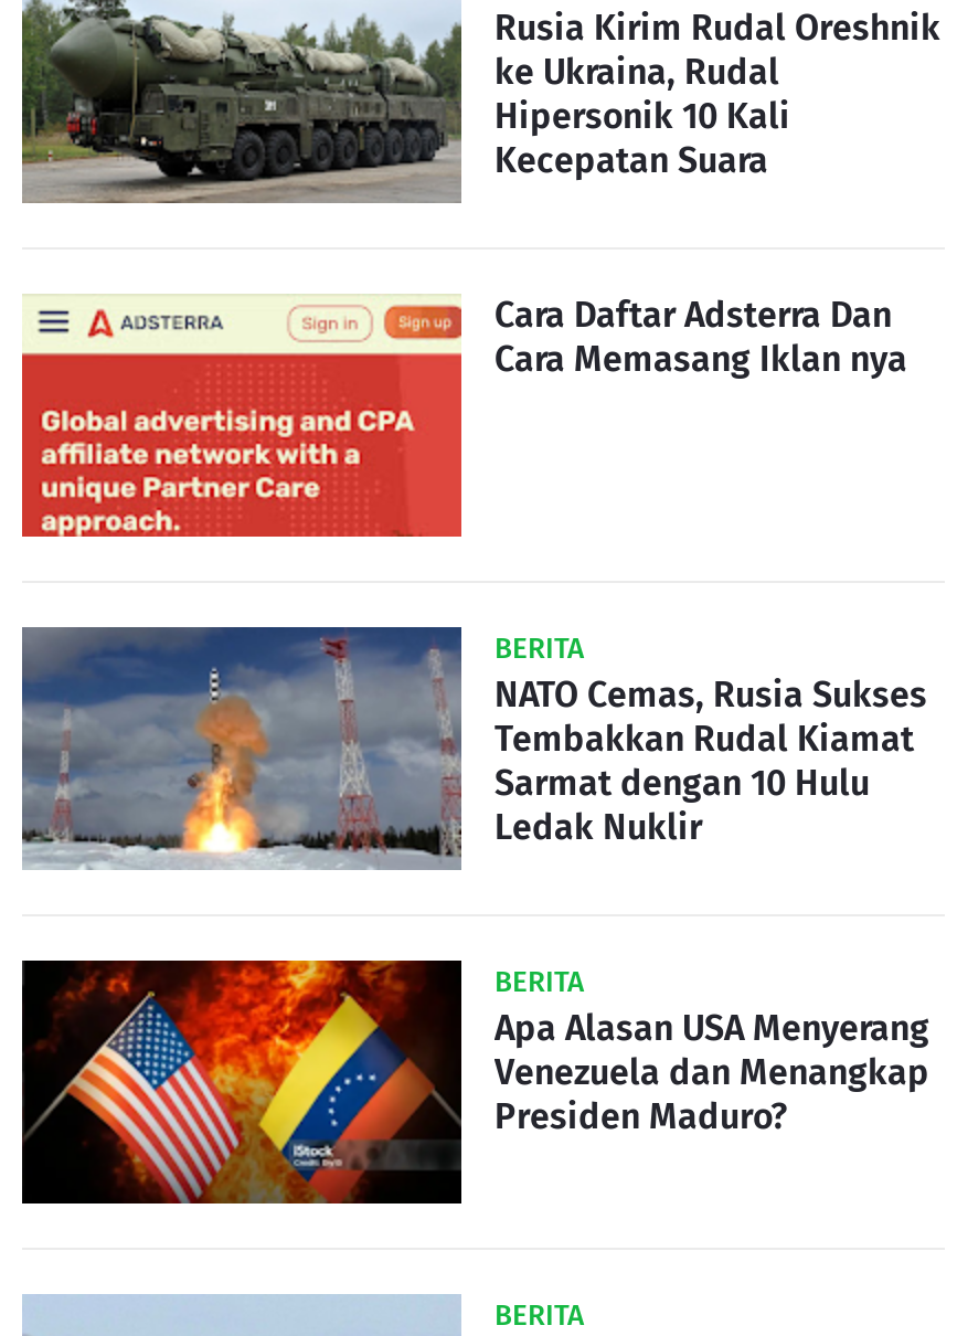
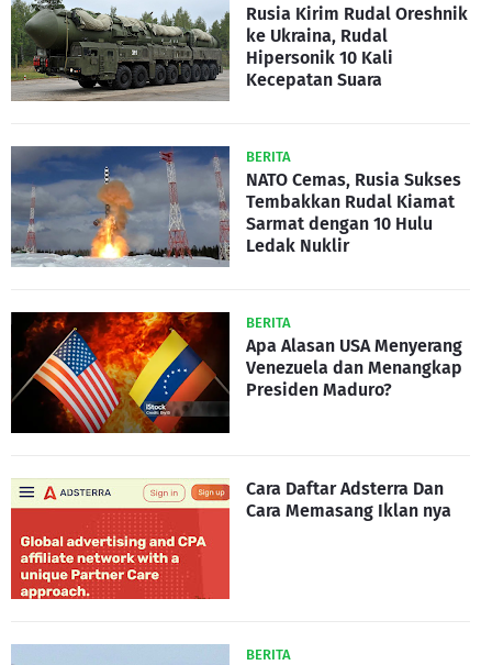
moved [20,293,907,539] -> [10,478,451,600]: [image] | Cara Daftar Adsterra Dan | Cara Memasang Iklan nya
moved [20,627,929,1136] -> [10,146,462,400]: [image] | BERITA | NATO Cemas, Rusia Sukses | ... | Venezuela dan Menangkap | Presiden Maduro?

